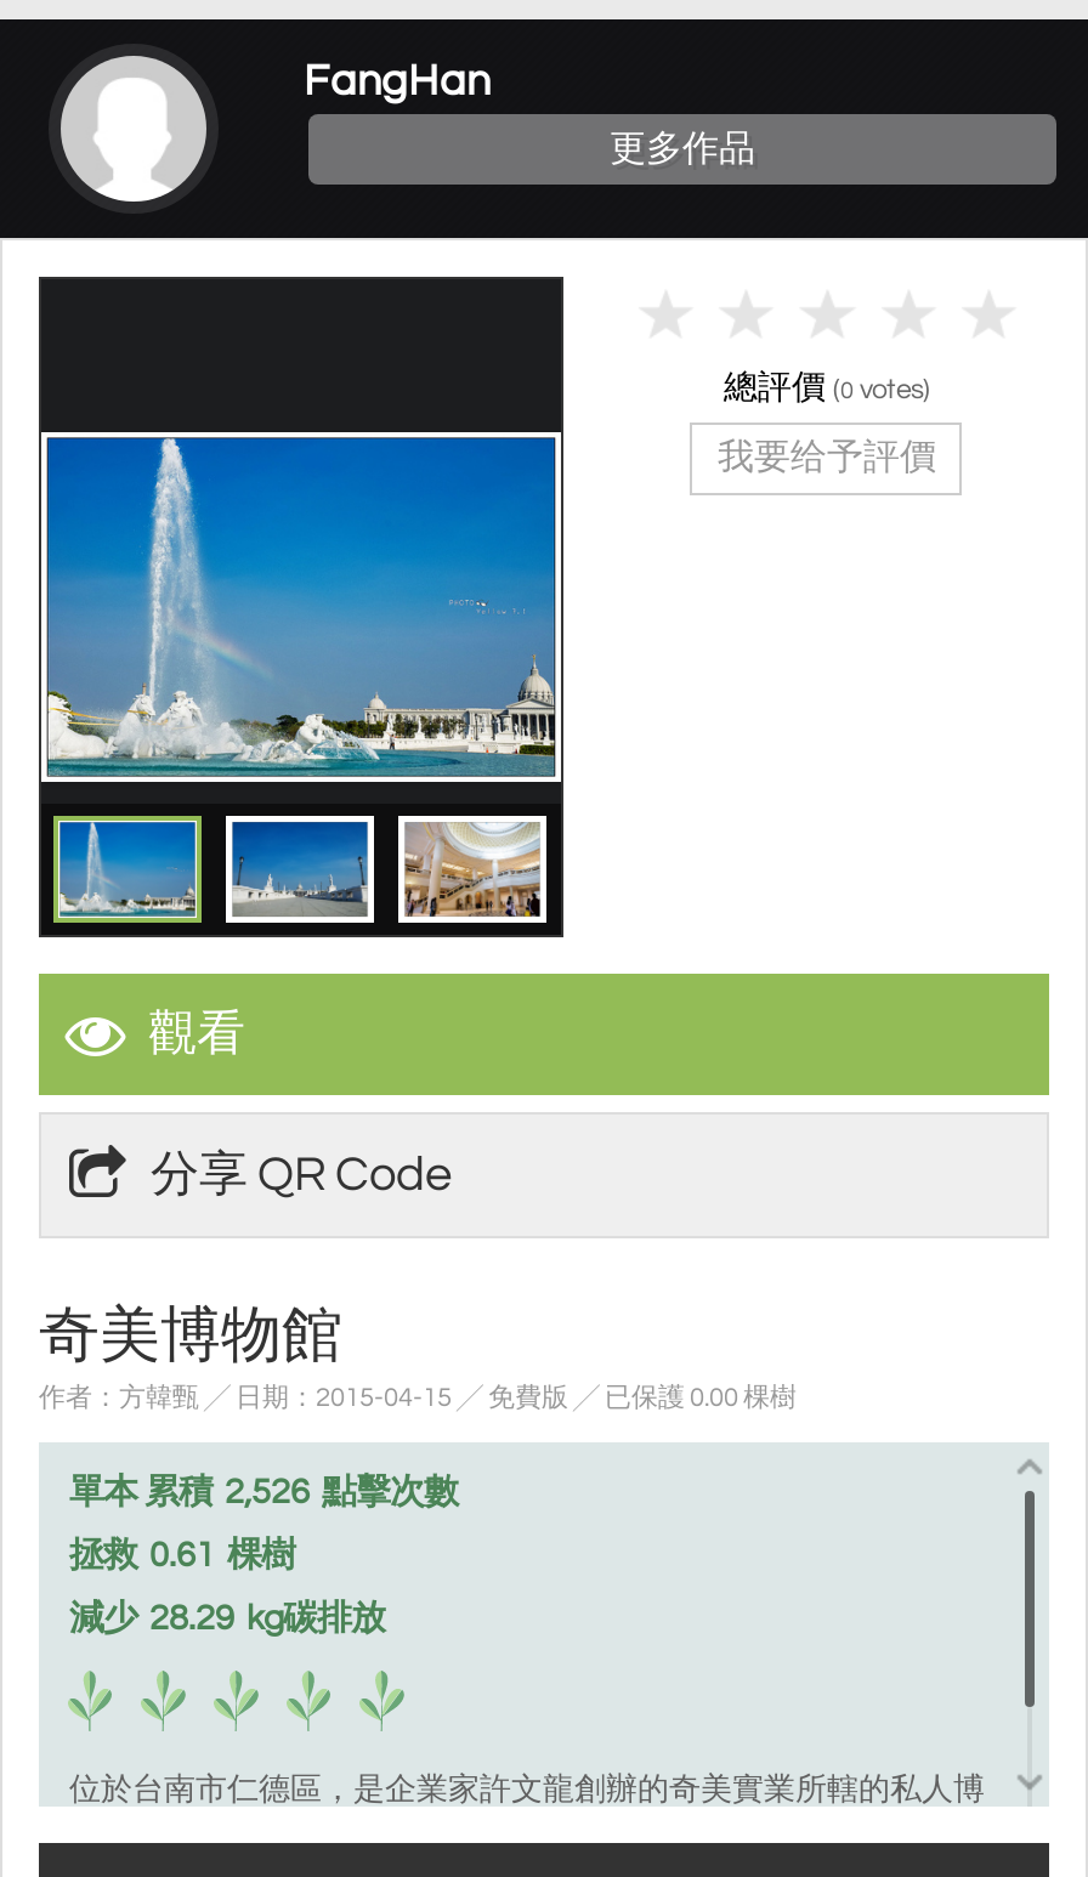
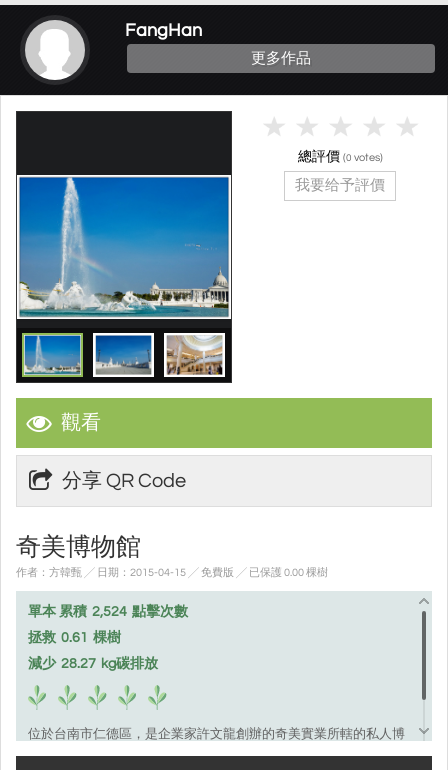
[69,1475,458,1511] 單本 累積 2,526 點擊次數 -> [28,604,188,619] 單本 累積 2,524 點擊次數
[69,1601,385,1638] 減少 28.29 kg碳排放 -> [28,656,158,671] 減少 28.27 kg碳排放

